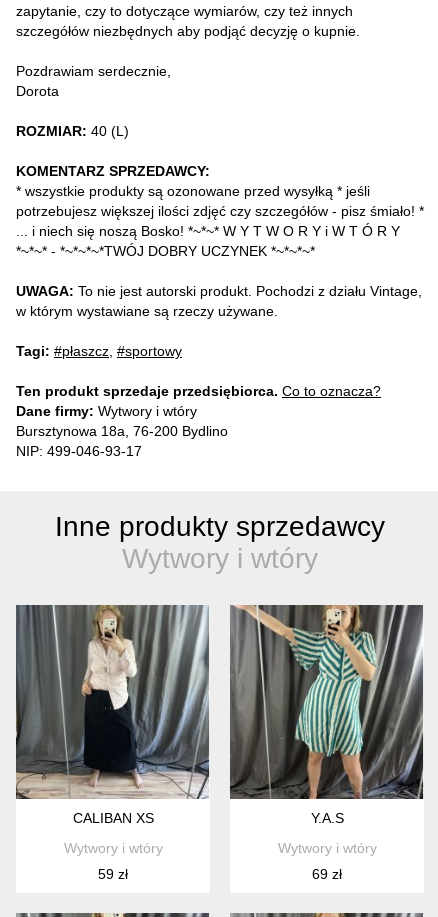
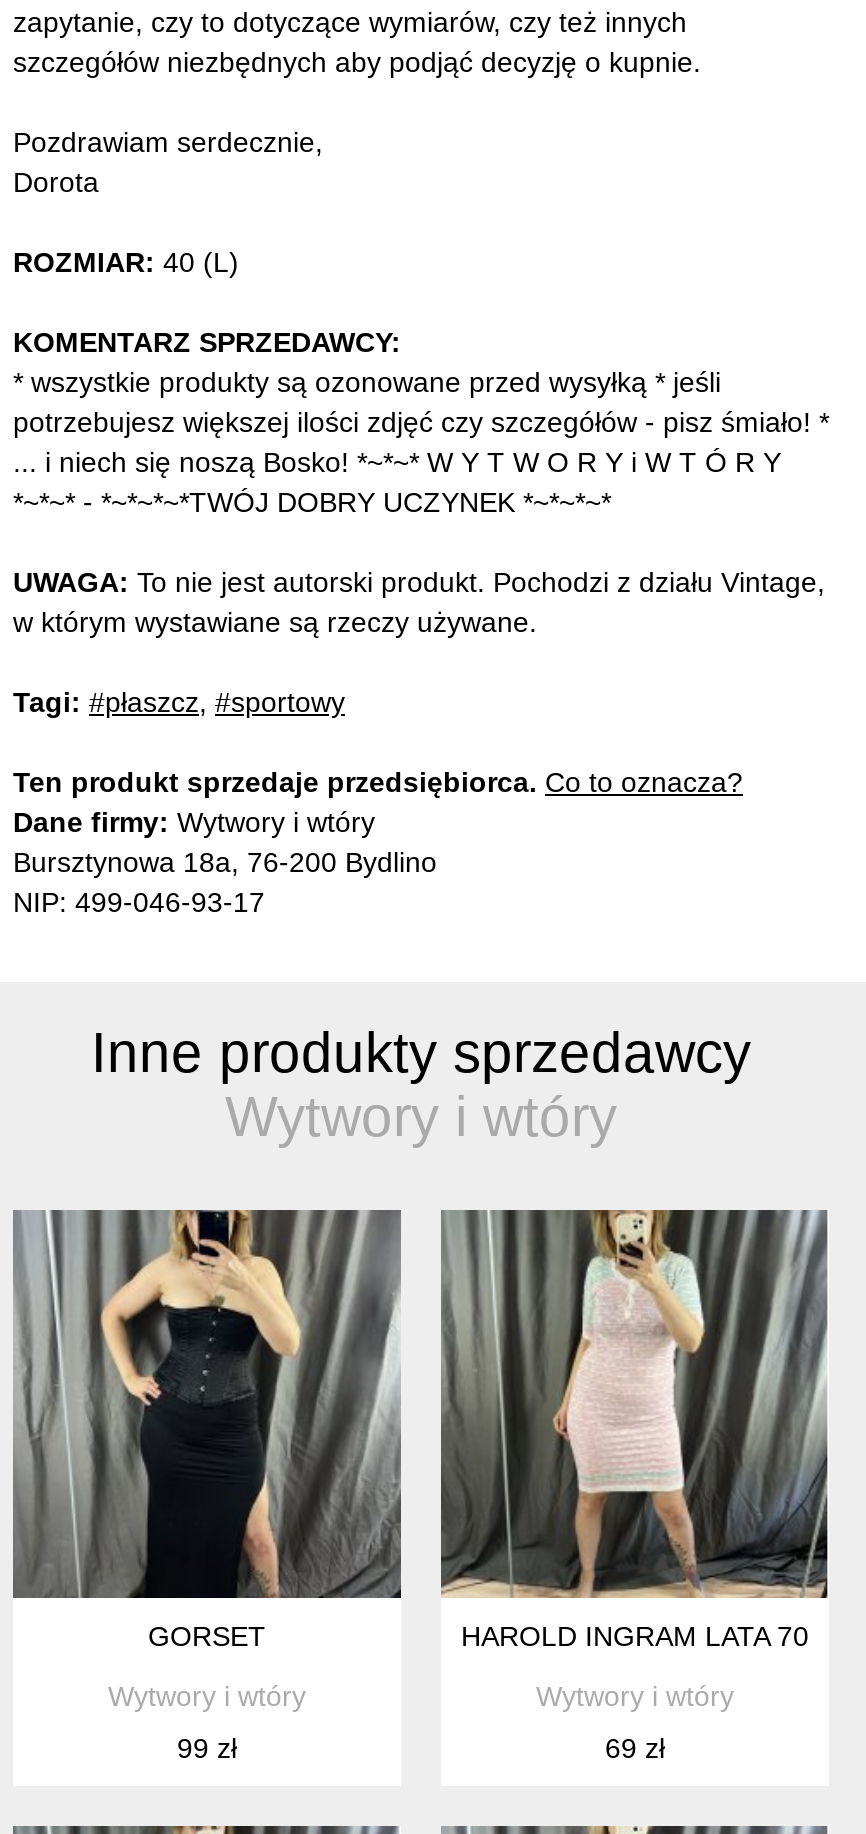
[16,604,210,826] [image] | CALIBAN XS -> [13,1208,403,1653] [image] | GORSET
[230,604,424,826] [image] | Y.A.S -> [441,1208,829,1653] [image] | HAROLD INGRAM LATA 70
[98,866,128,882] 59 zł -> [177,1733,237,1765] 99 zł

